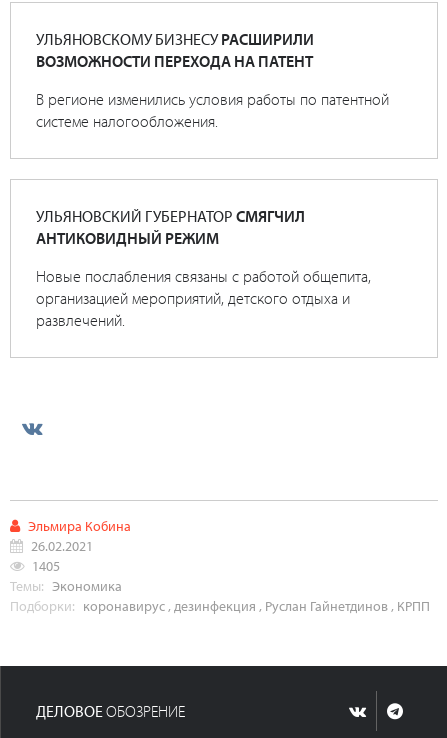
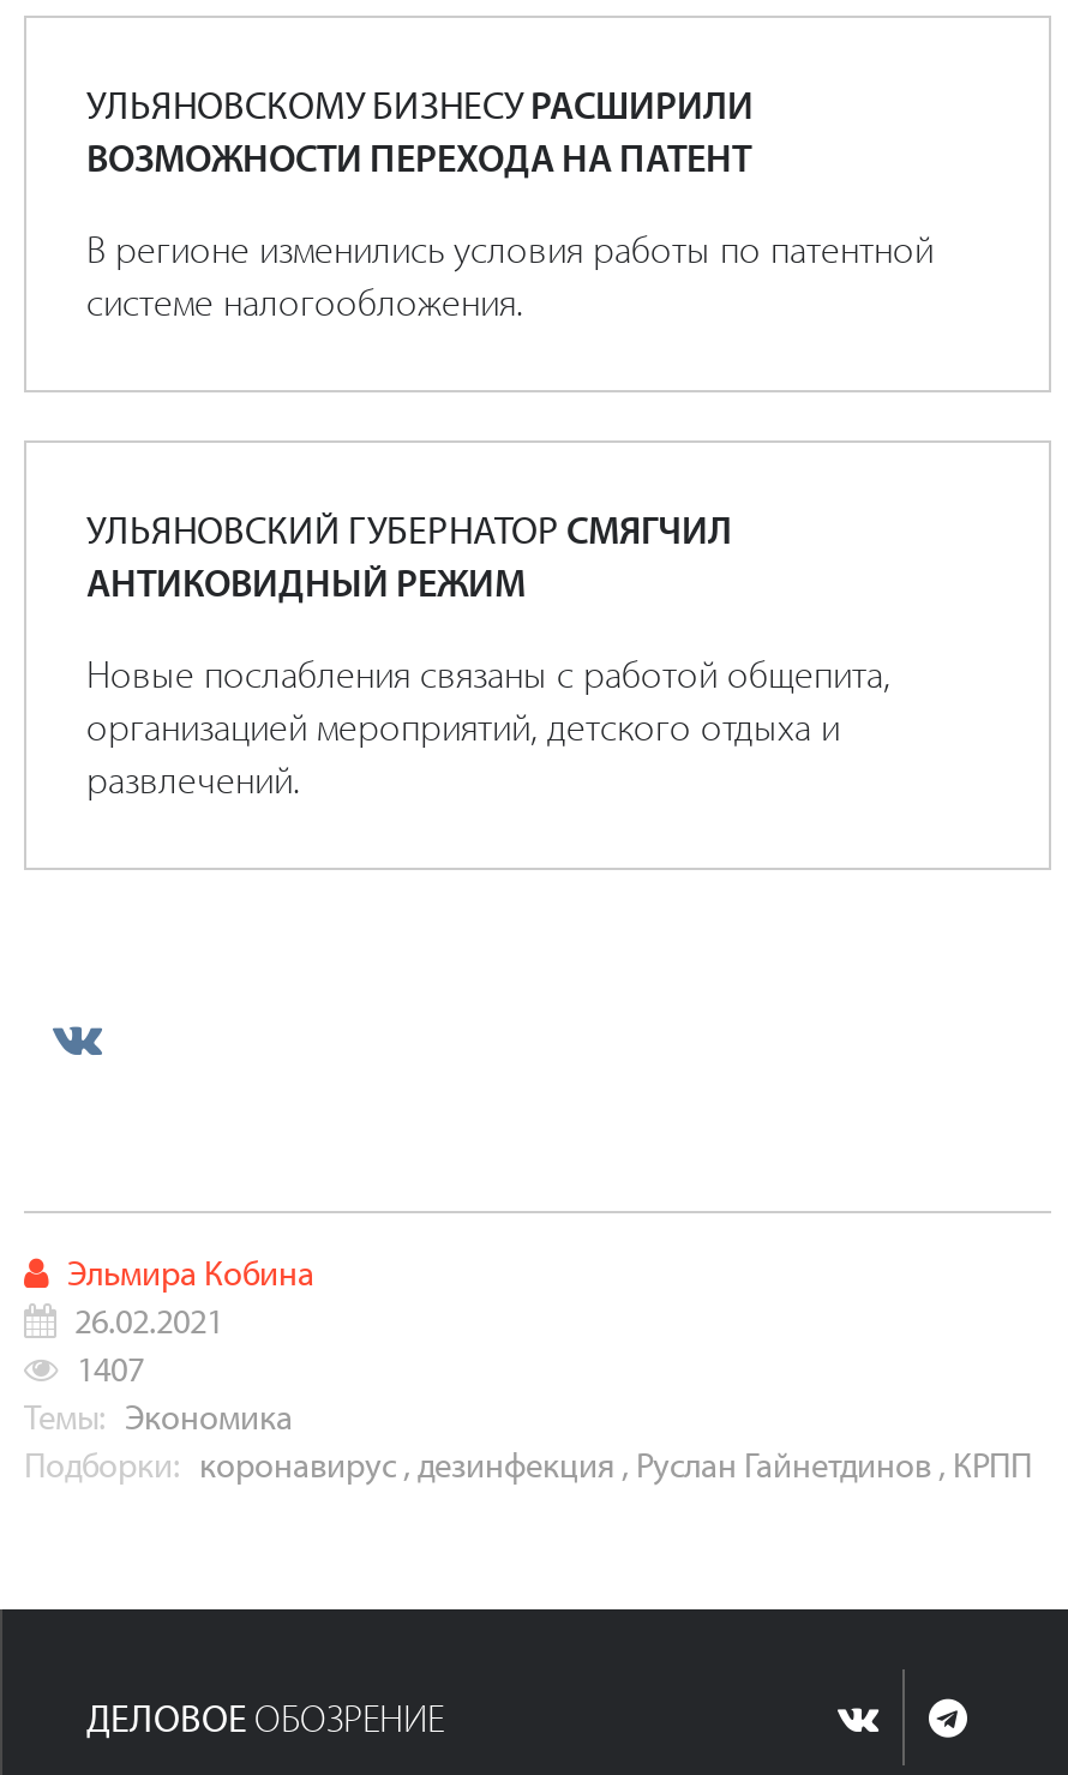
[29,556,60,575] 1405 -> [70,1344,144,1390] 1407

